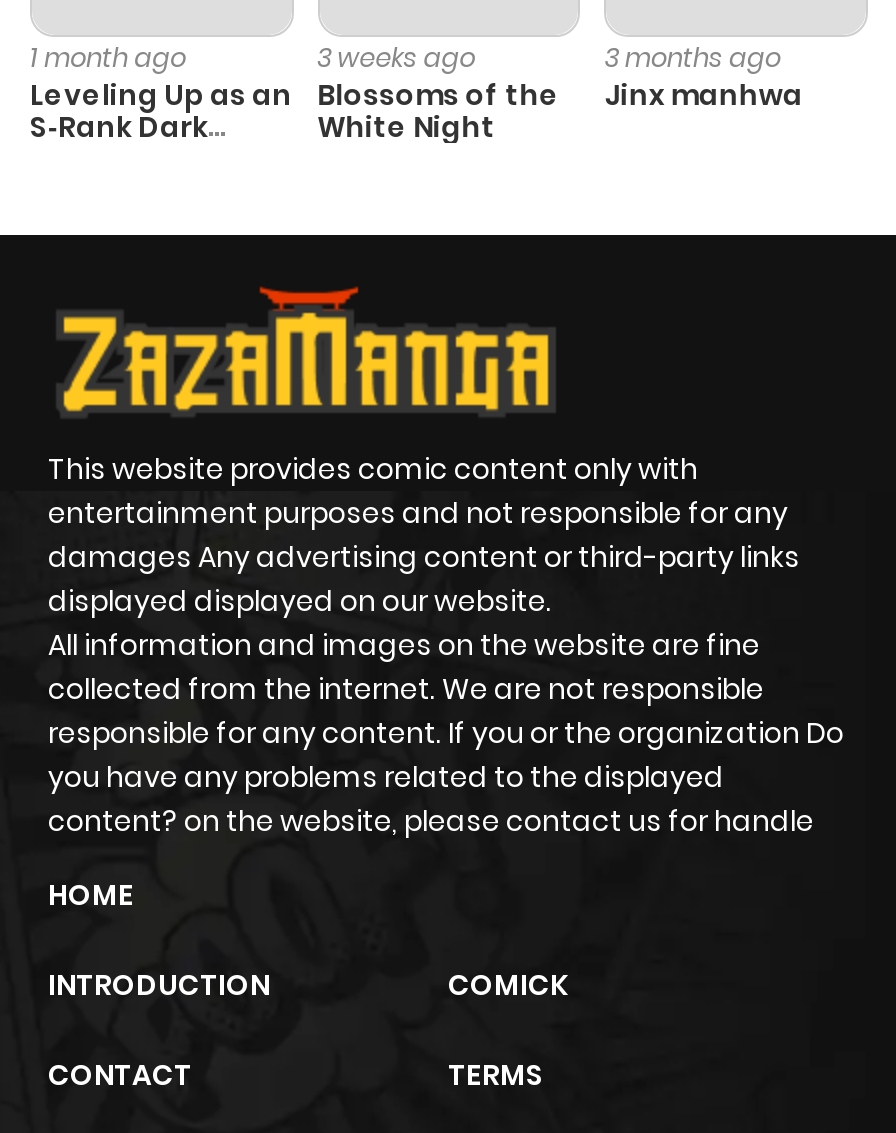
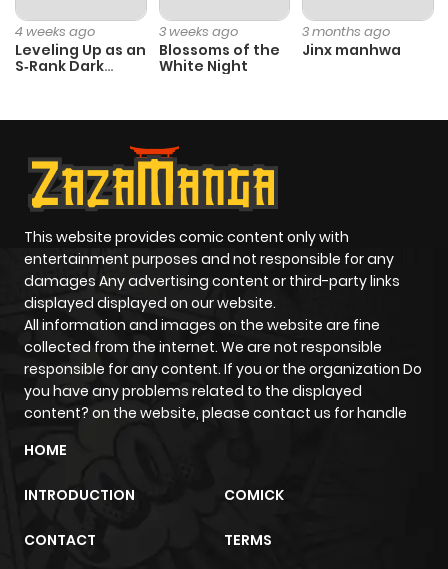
[30,38,186,76] 1 month ago -> [15,22,95,41] 4 weeks ago

